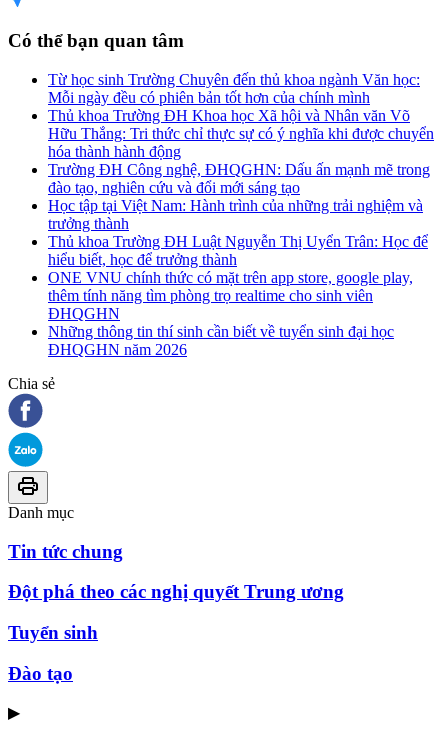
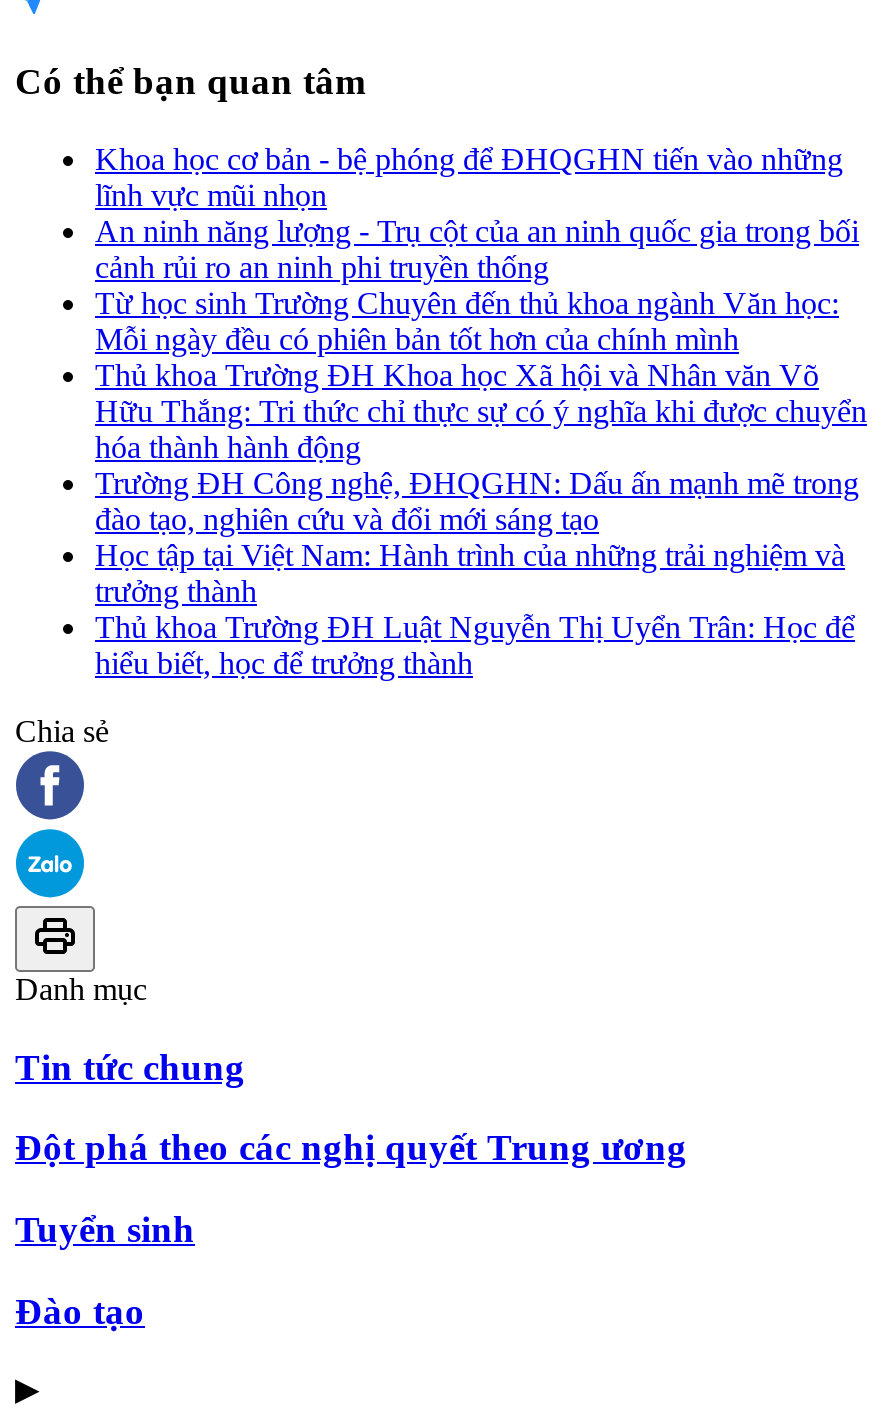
none -> [95,142,859,284] Khoa học cơ bản - bệ phóng để ĐHQGHN tiến vào những | lĩnh vực mũi nhọn | An ninh năng lượng - Trụ cột của an ninh quốc gia trong bối | cảnh rủi ro an ninh phi truyền thống
moved [48,71,434,268] -> [95,286,867,680]: Từ học sinh Trường Chuyên đến thủ khoa ngành Văn học: | Mỗi ngày đều có phiên bản tốt hơn của chính mình | Thủ khoa Trường ĐH Khoa học Xã hội và Nhân văn Võ | ... | Thủ khoa Trường ĐH Luật Nguyễn Thị Uyển Trân: Học để | hiểu biết, học để trưởng thành
[48,269,413,358] ONE VNU chính thức có mặt trên app store, google play, | thêm tính năng tìm phòng trọ realtime cho sinh viên | ĐHQGHN | Những thông tin thí sinh cần biết về tuyển sinh đại học | ĐHQGHN năm 2026 -> none

